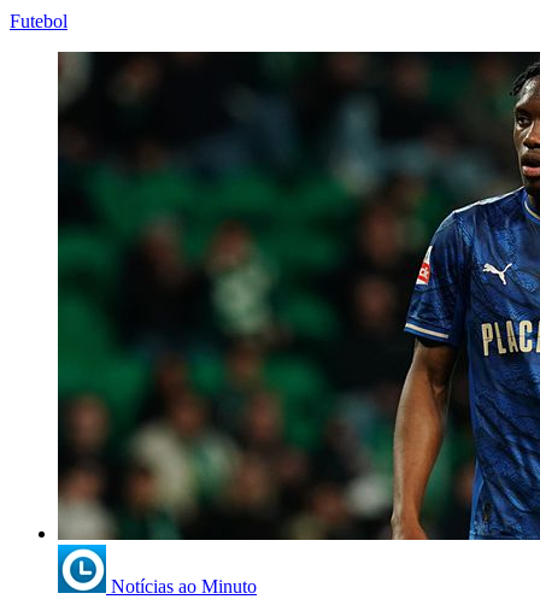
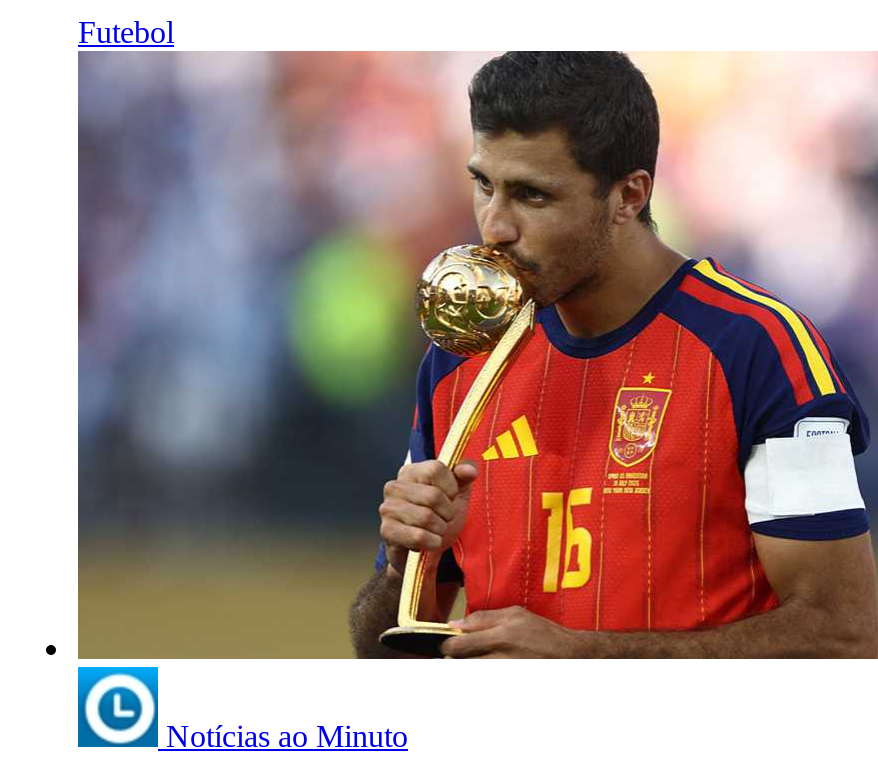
[57,51,536,550] [image] -> [76,48,872,688] [image]

